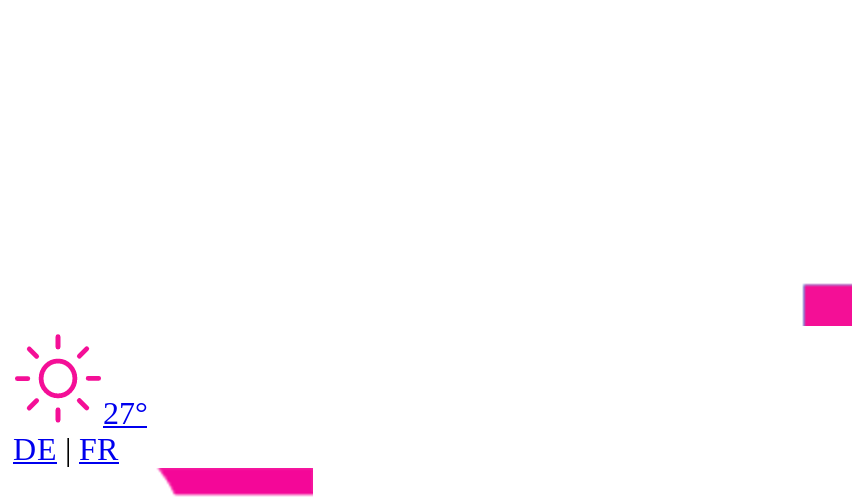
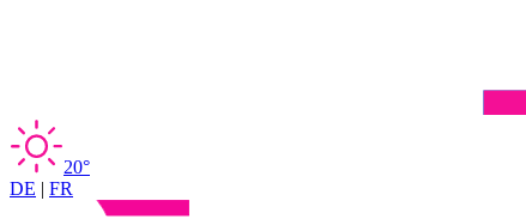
[103,396,147,430] 27° -> [64,157,90,177] 20°

